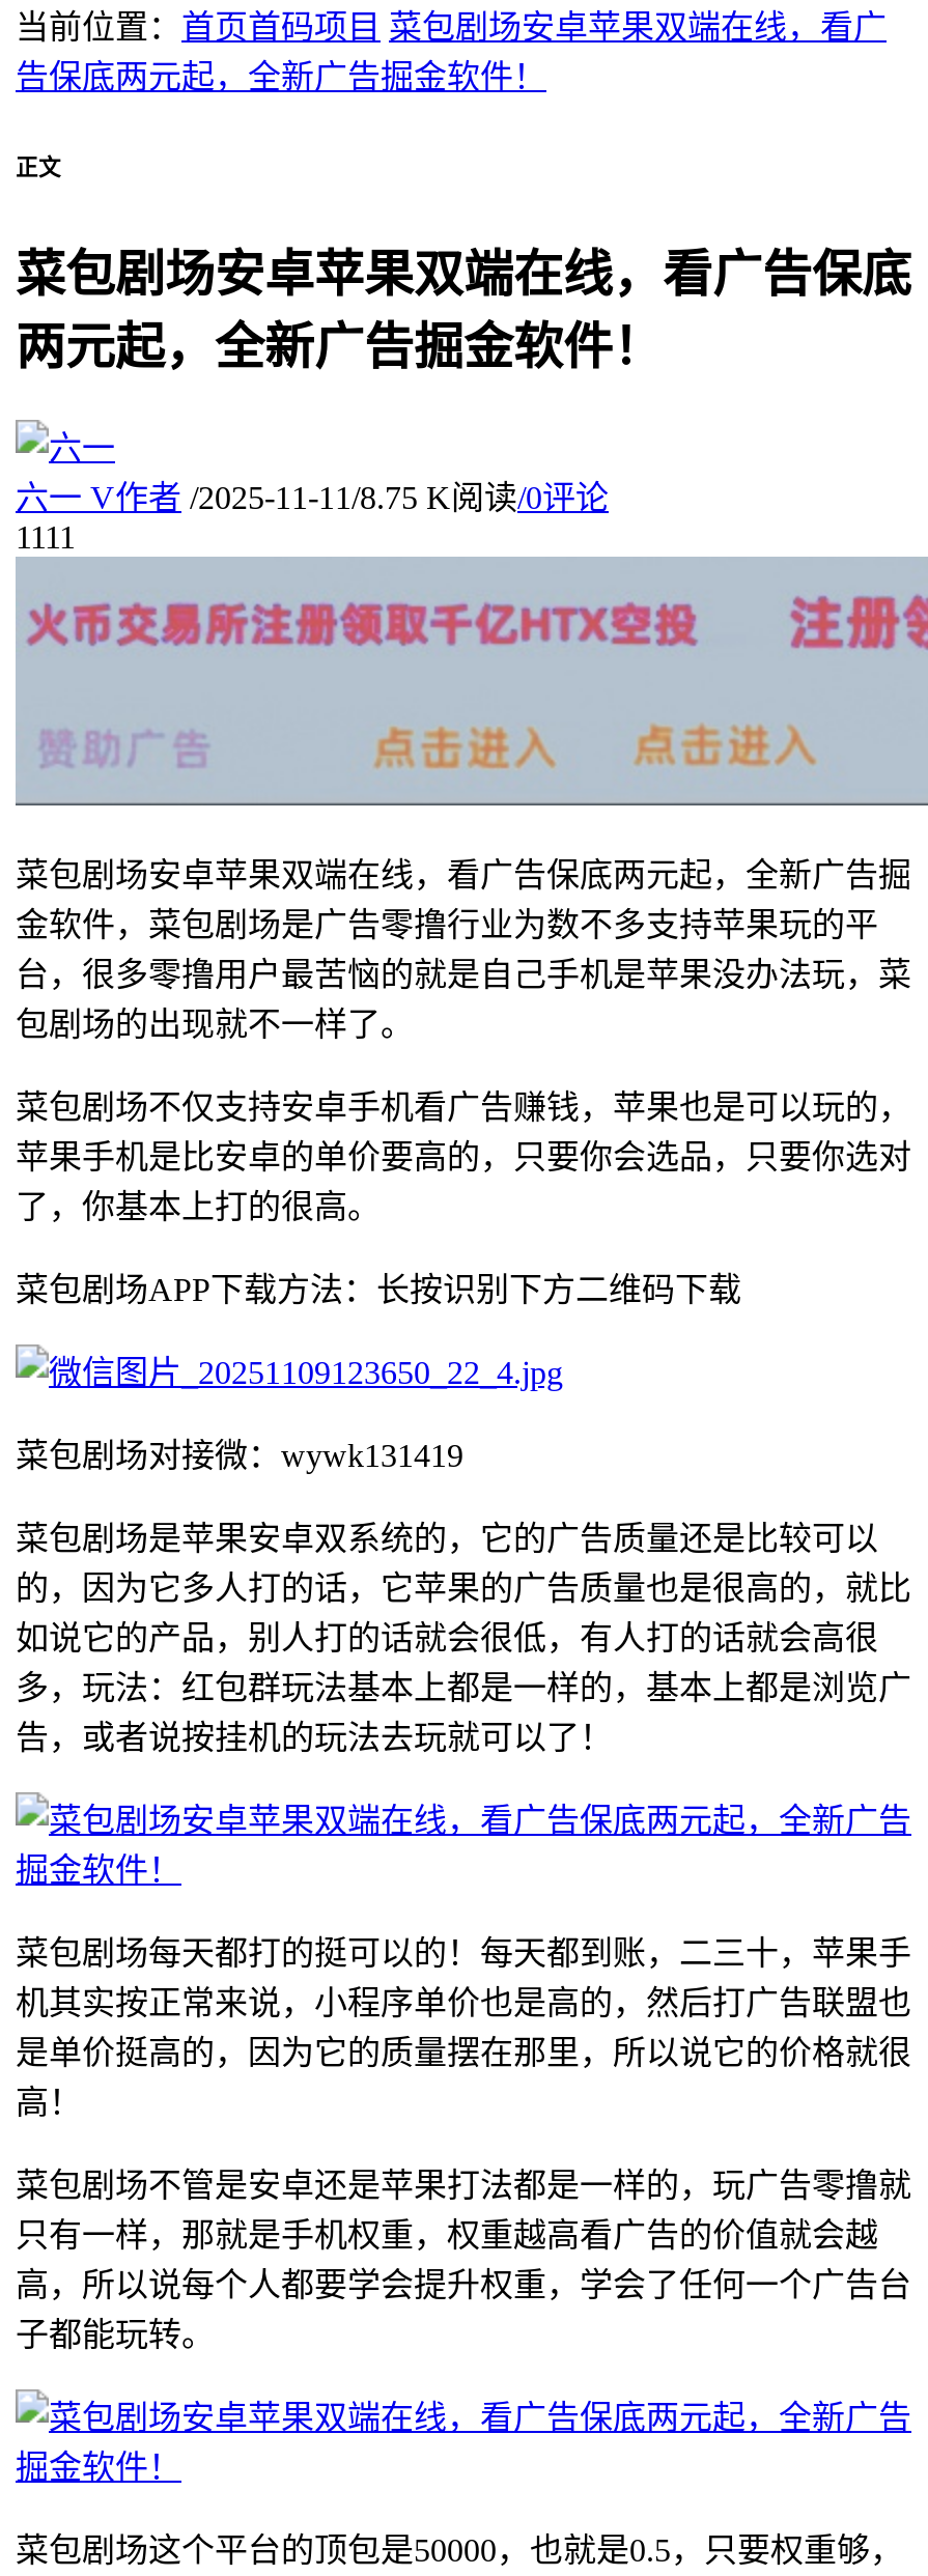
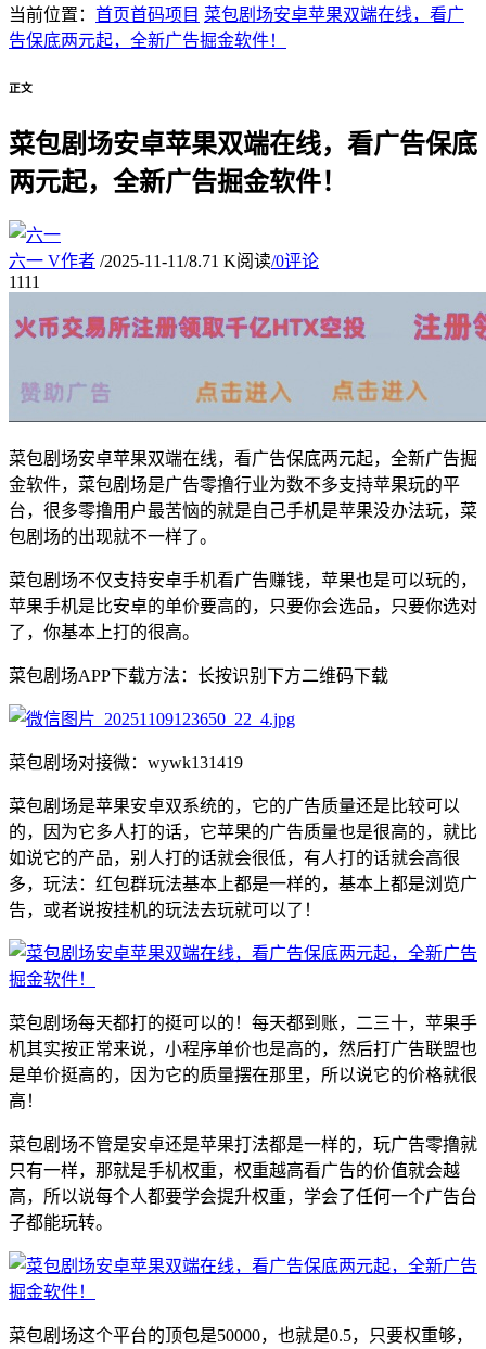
[16,480,609,515] 六一V作者 / 2025-11-11 / 8.75 K阅读/0评论 -> [9,252,319,270] 六一V作者 / 2025-11-11 / 8.71 K阅读/0评论

